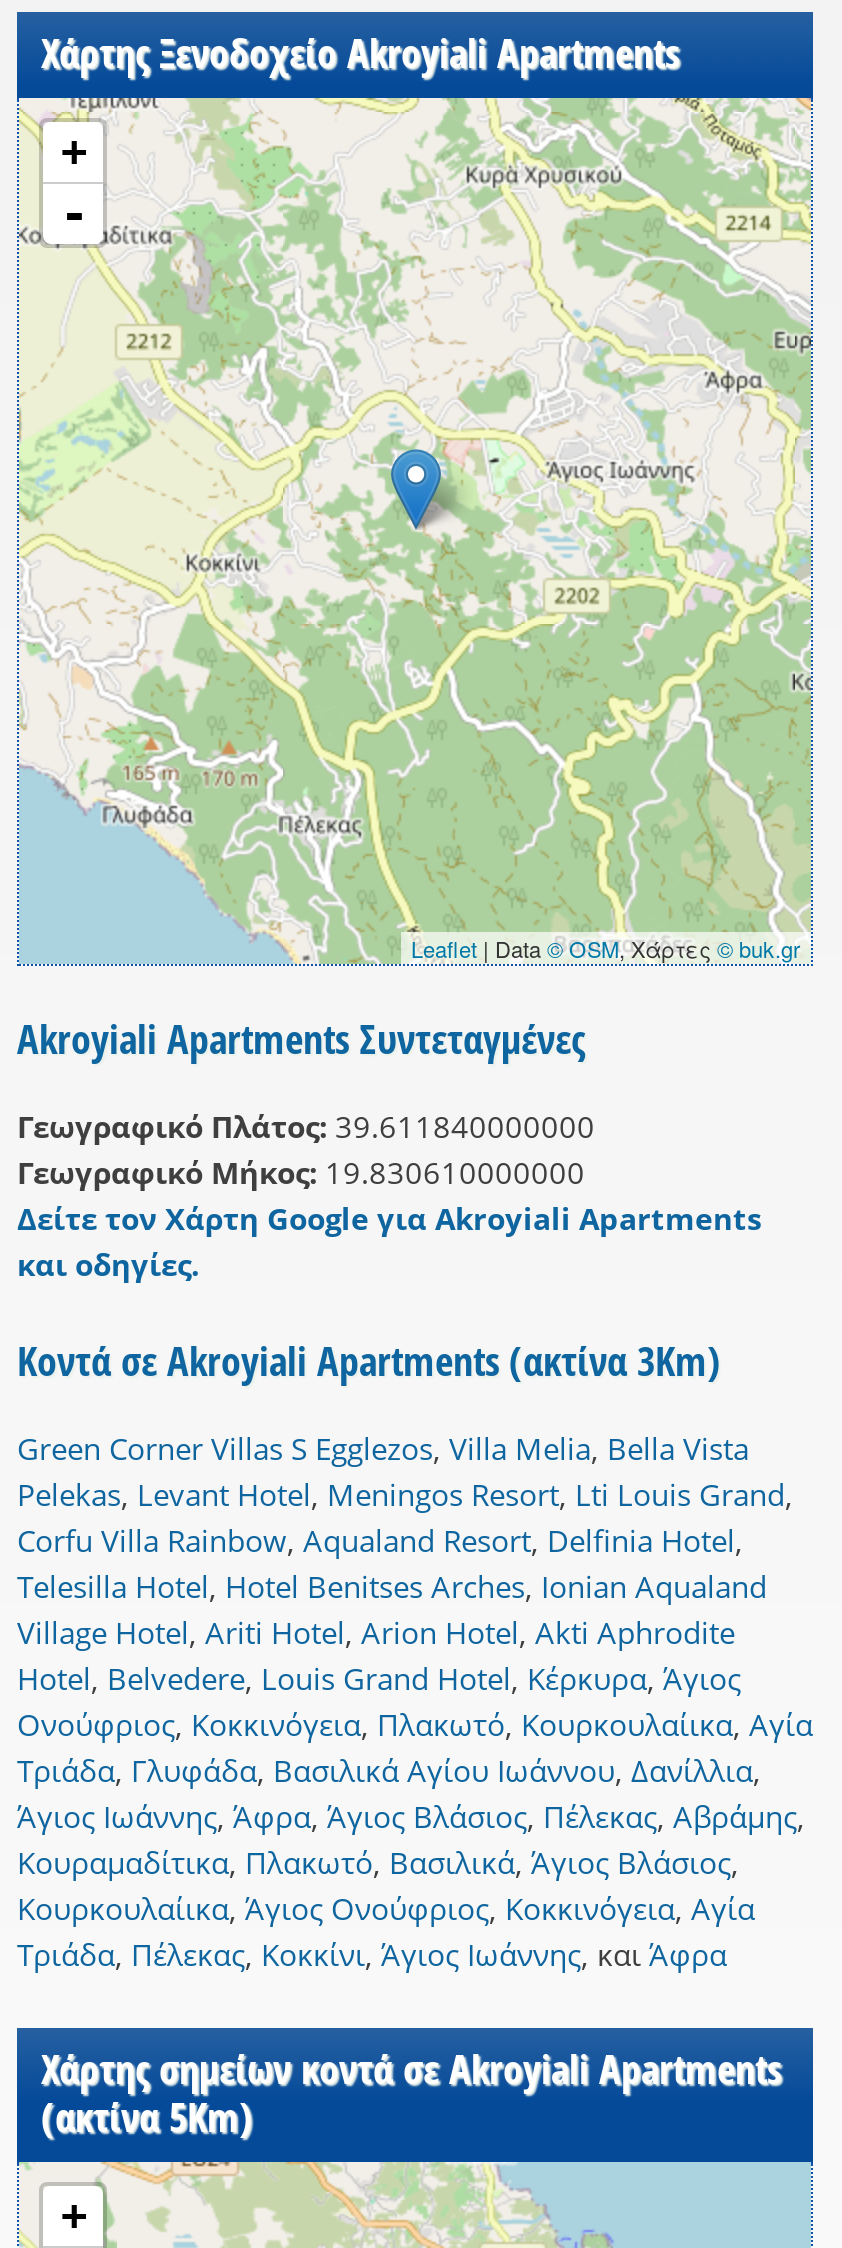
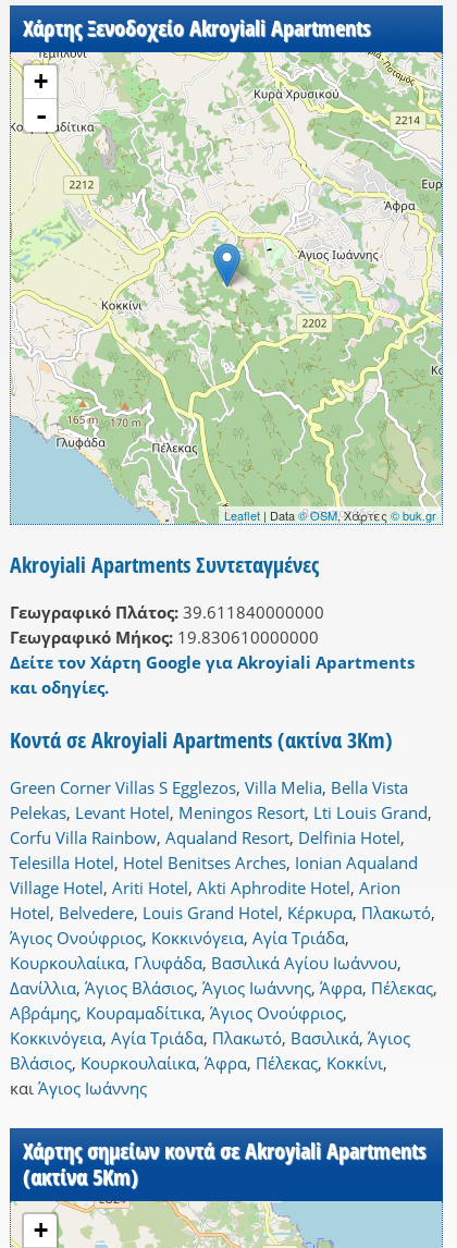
[17,1613,813,1975] Village Hotel, Ariti Hotel, Arion Hotel, Akti Aphrodite | Hotel, Belvedere, Louis Grand Hotel, Κέρκυρα, Άγιος | Ονούφριος, Κοκκινόγεια, Πλακωτό, Κουρκουλαίικα, Αγία | Τριάδα, Γλυφάδα, Βασιλικά Αγίου Ιωάννου, Δανίλλια, | Άγιος Ιωάννης, Άφρα, Άγιος Βλάσιος, Πέλεκας, Αβράμης, | Κουραμαδίτικα, Πλακωτό, Βασιλικά, Άγιος Βλάσιος, | Κουρκουλαίικα, Άγιος Ονούφριος, Κοκκινόγεια, Αγία | Τριάδα, Πέλεκας, Κοκκίνι, Άγιος Ιωάννης, και Άφρα -> [10,877,437,1099] Village Hotel, Ariti Hotel, Akti Aphrodite Hotel, Arion | Hotel, Belvedere, Louis Grand Hotel, Κέρκυρα, Πλακωτό, | Άγιος Ονούφριος, Κοκκινόγεια, Αγία Τριάδα, | Κουρκουλαίικα, Γλυφάδα, Βασιλικά Αγίου Ιωάννου, | Δανίλλια, Άγιος Βλάσιος, Άγιος Ιωάννης, Άφρα, Πέλεκας, | Αβράμης, Κουραμαδίτικα, Άγιος Ονούφριος, | Κοκκινόγεια, Αγία Τριάδα, Πλακωτό, Βασιλικά, Άγιος | Βλάσιος, Κουρκουλαίικα, Άφρα, Πέλεκας, Κοκκίνι, | και Άγιος Ιωάννης

